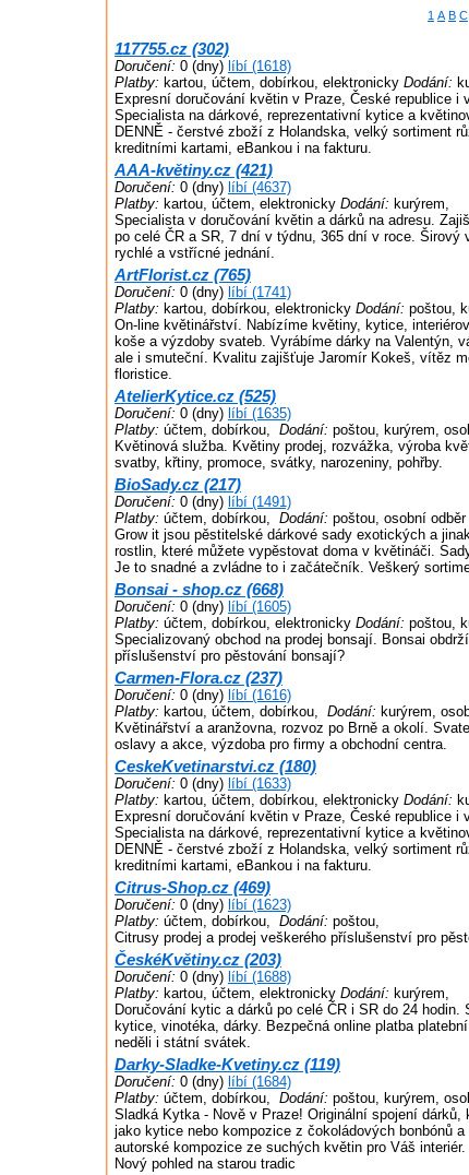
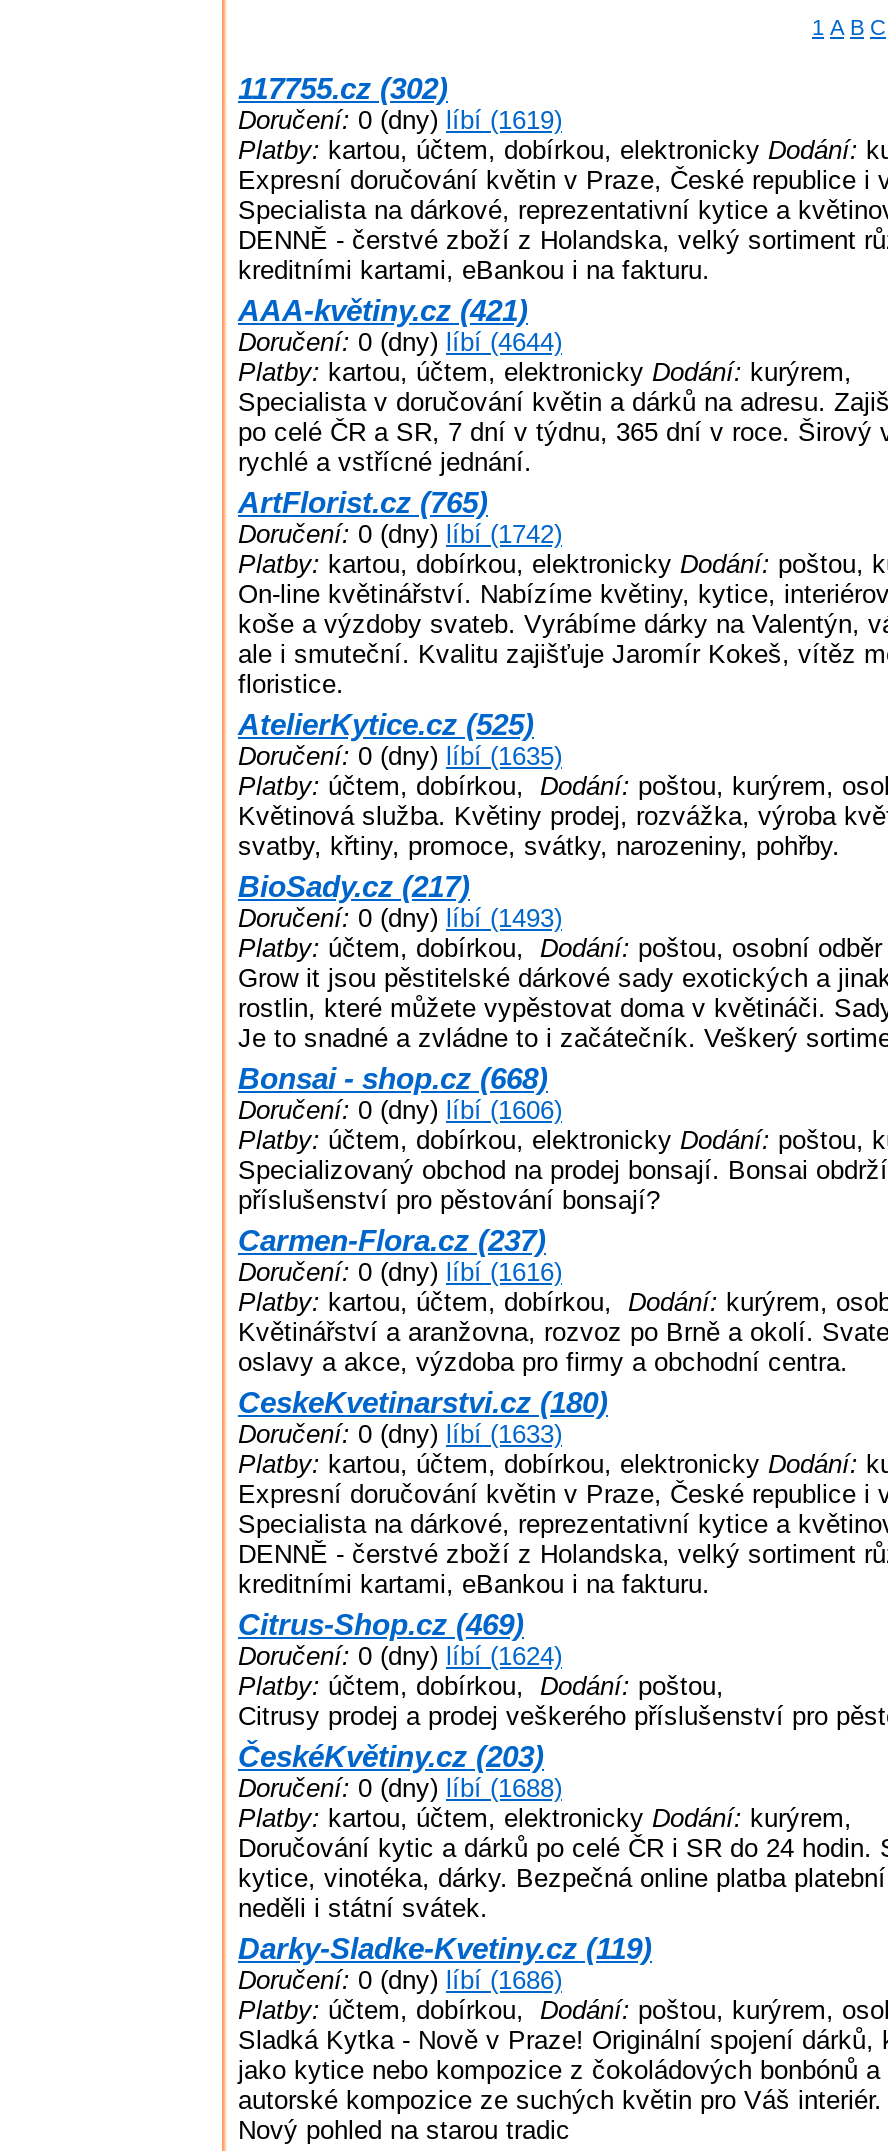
[115,58,291,74] Doručení: 0 (dny) líbí (1618) -> [238,105,562,135] Doručení: 0 (dny) líbí (1619)
[115,179,291,195] Doručení: 0 (dny) líbí (4637) -> [238,327,562,357] Doručení: 0 (dny) líbí (4644)
[115,284,291,300] Doručení: 0 (dny) líbí (1741) -> [238,519,562,549] Doručení: 0 (dny) líbí (1742)
[115,494,291,510] Doručení: 0 (dny) líbí (1491) -> [238,903,562,933] Doručení: 0 (dny) líbí (1493)
[115,598,291,615] Doručení: 0 (dny) líbí (1605) -> [238,1095,562,1125] Doručení: 0 (dny) líbí (1606)
[115,897,291,913] Doručení: 0 (dny) líbí (1623) -> [238,1641,562,1671] Doručení: 0 (dny) líbí (1624)
[115,1073,291,1090] Doručení: 0 (dny) líbí (1684) -> [238,1965,562,1995] Doručení: 0 (dny) líbí (1686)

